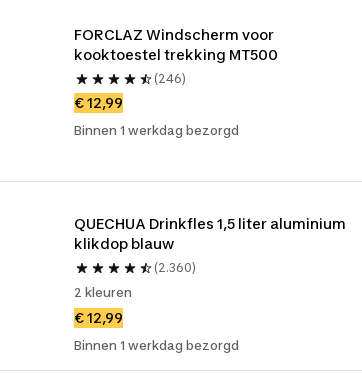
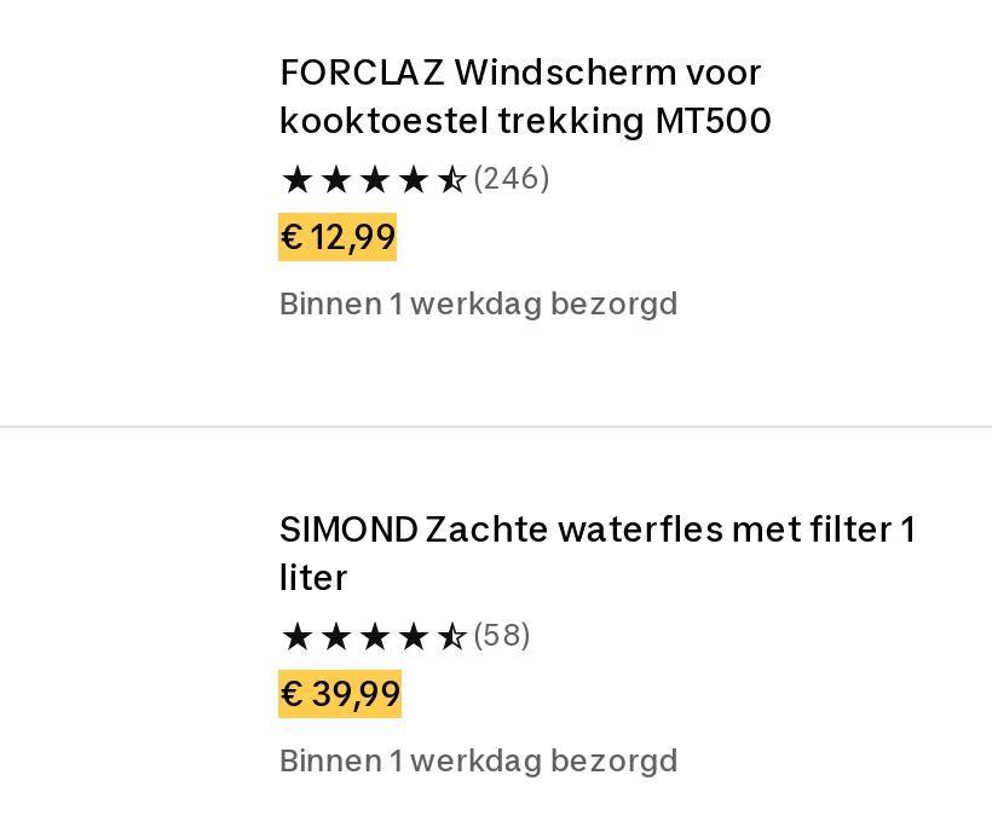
[74,215,346,326] QUECHUA Drinkfles 1,5 liter aluminium | klikdop blauw | (2.360) | 2 kleuren | € 12,99 -> [279,508,915,713] SIMOND Zachte waterfles met filter 1 | liter | (58) | € 39,99

